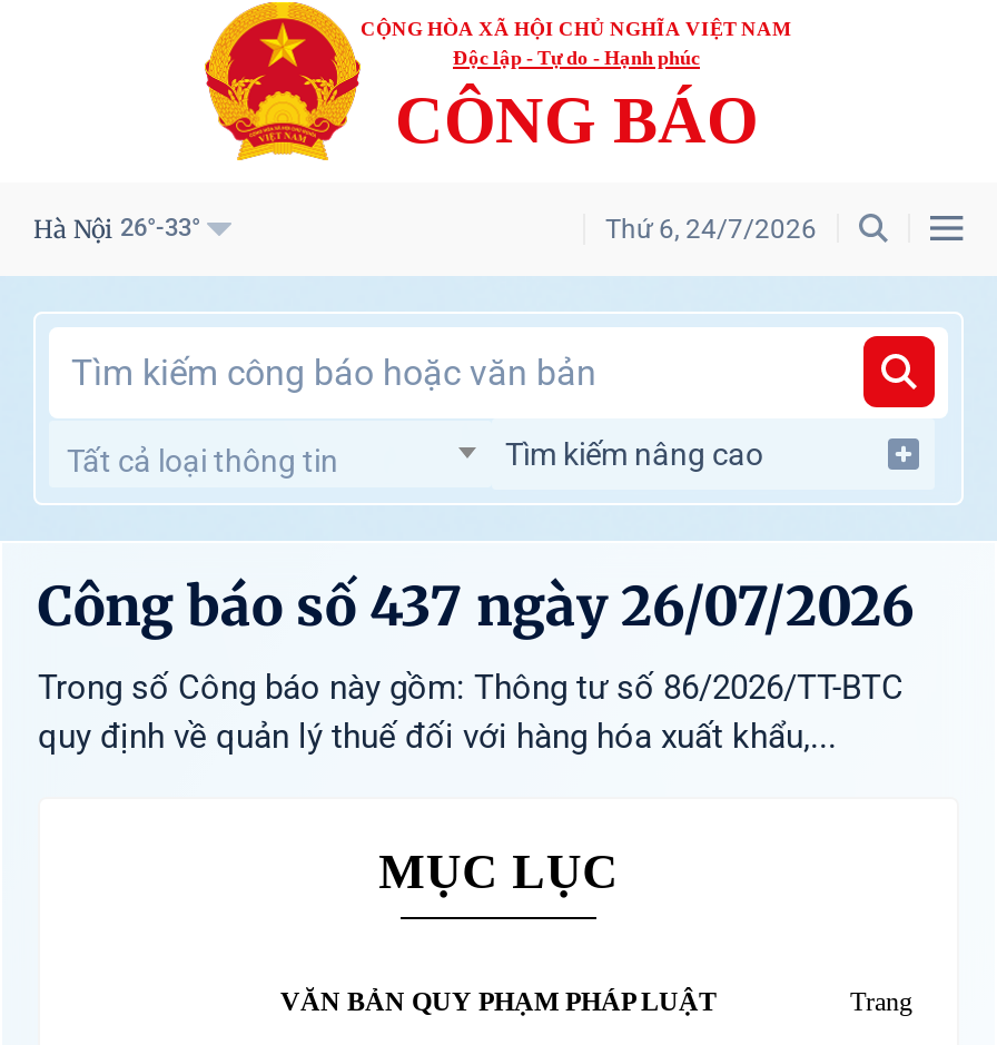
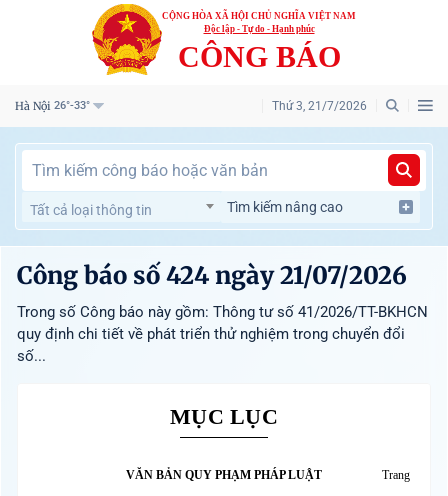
[605,213,817,244] Thứ 6, 24/7/2026 -> [272,98,367,112] Thứ 3, 21/7/2026
[38,571,915,756] Công báo số 437 ngày 26/07/2026 | Trong số Công báo này gồm: Thông tư số 86/2026/TT-BTC | quy định về quản lý thuế đối với hàng hóa xuất khẩu,... -> [17,259,428,364] Công báo số 424 ngày 21/07/2026 | Trong số Công báo này gồm: Thông tư số 41/2026/TT-BKHCN | quy định chi tiết về phát triển thử nghiệm trong chuyển đổi | số...

